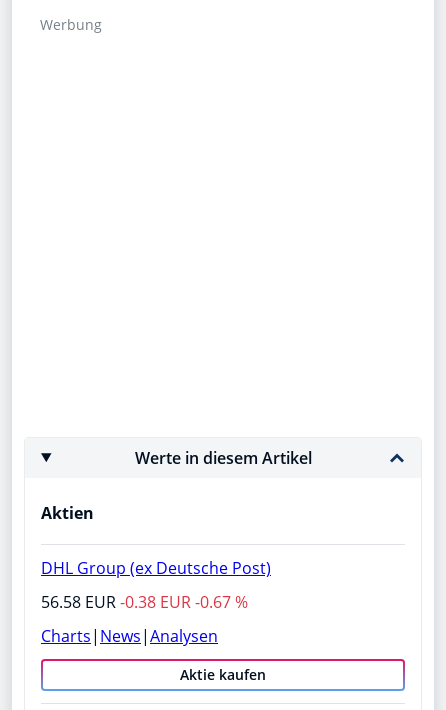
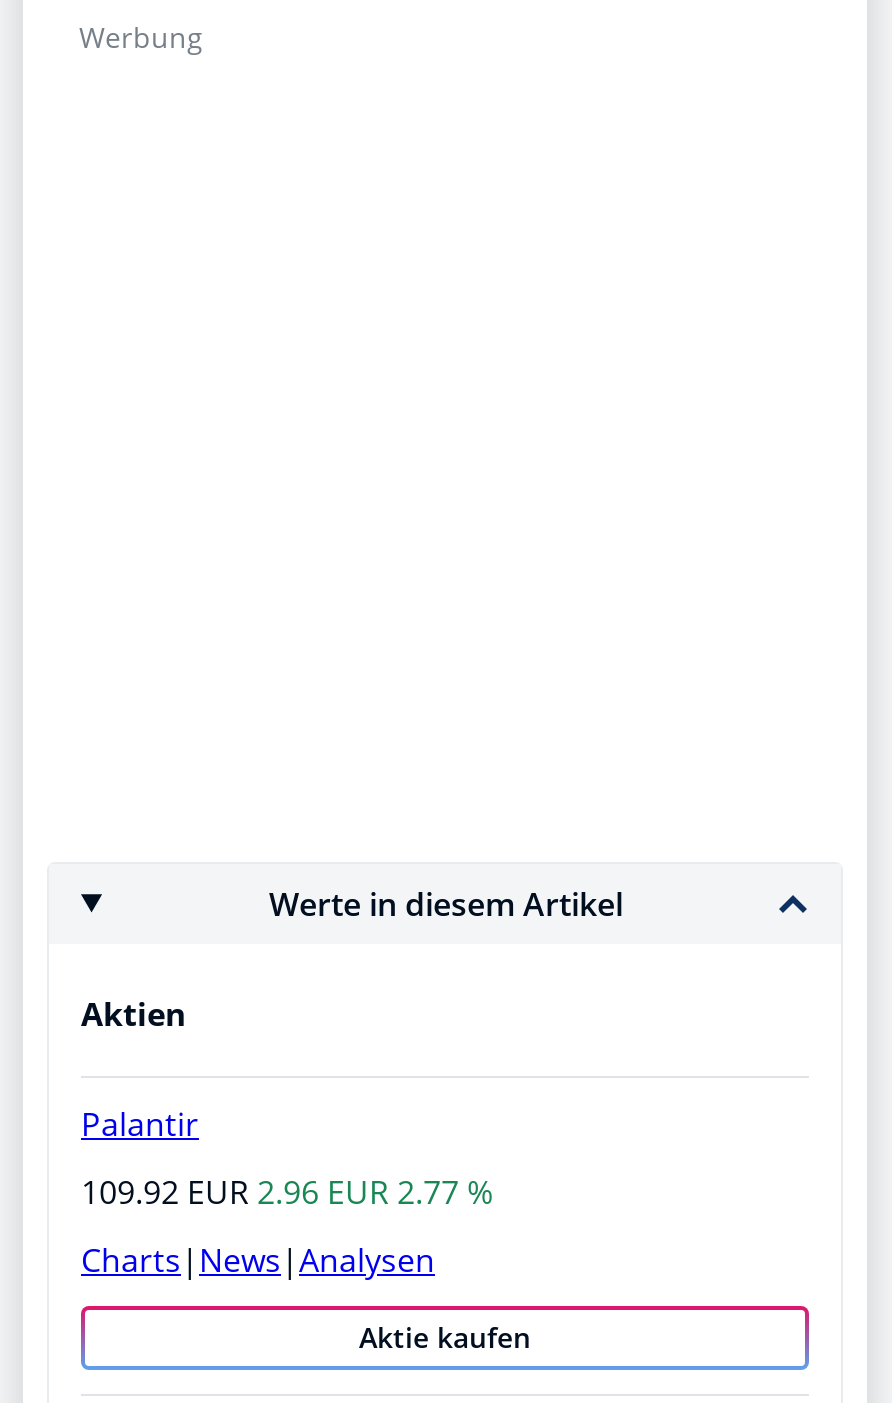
[41,557,271,579] DHL Group (ex Deutsche Post) -> [81,1101,199,1145] Palantir
[41,591,248,613] 56.58 EUR -0.38 EUR -0.67 % -> [81,1169,493,1213] 109.92 EUR 2.96 EUR 2.77 %

